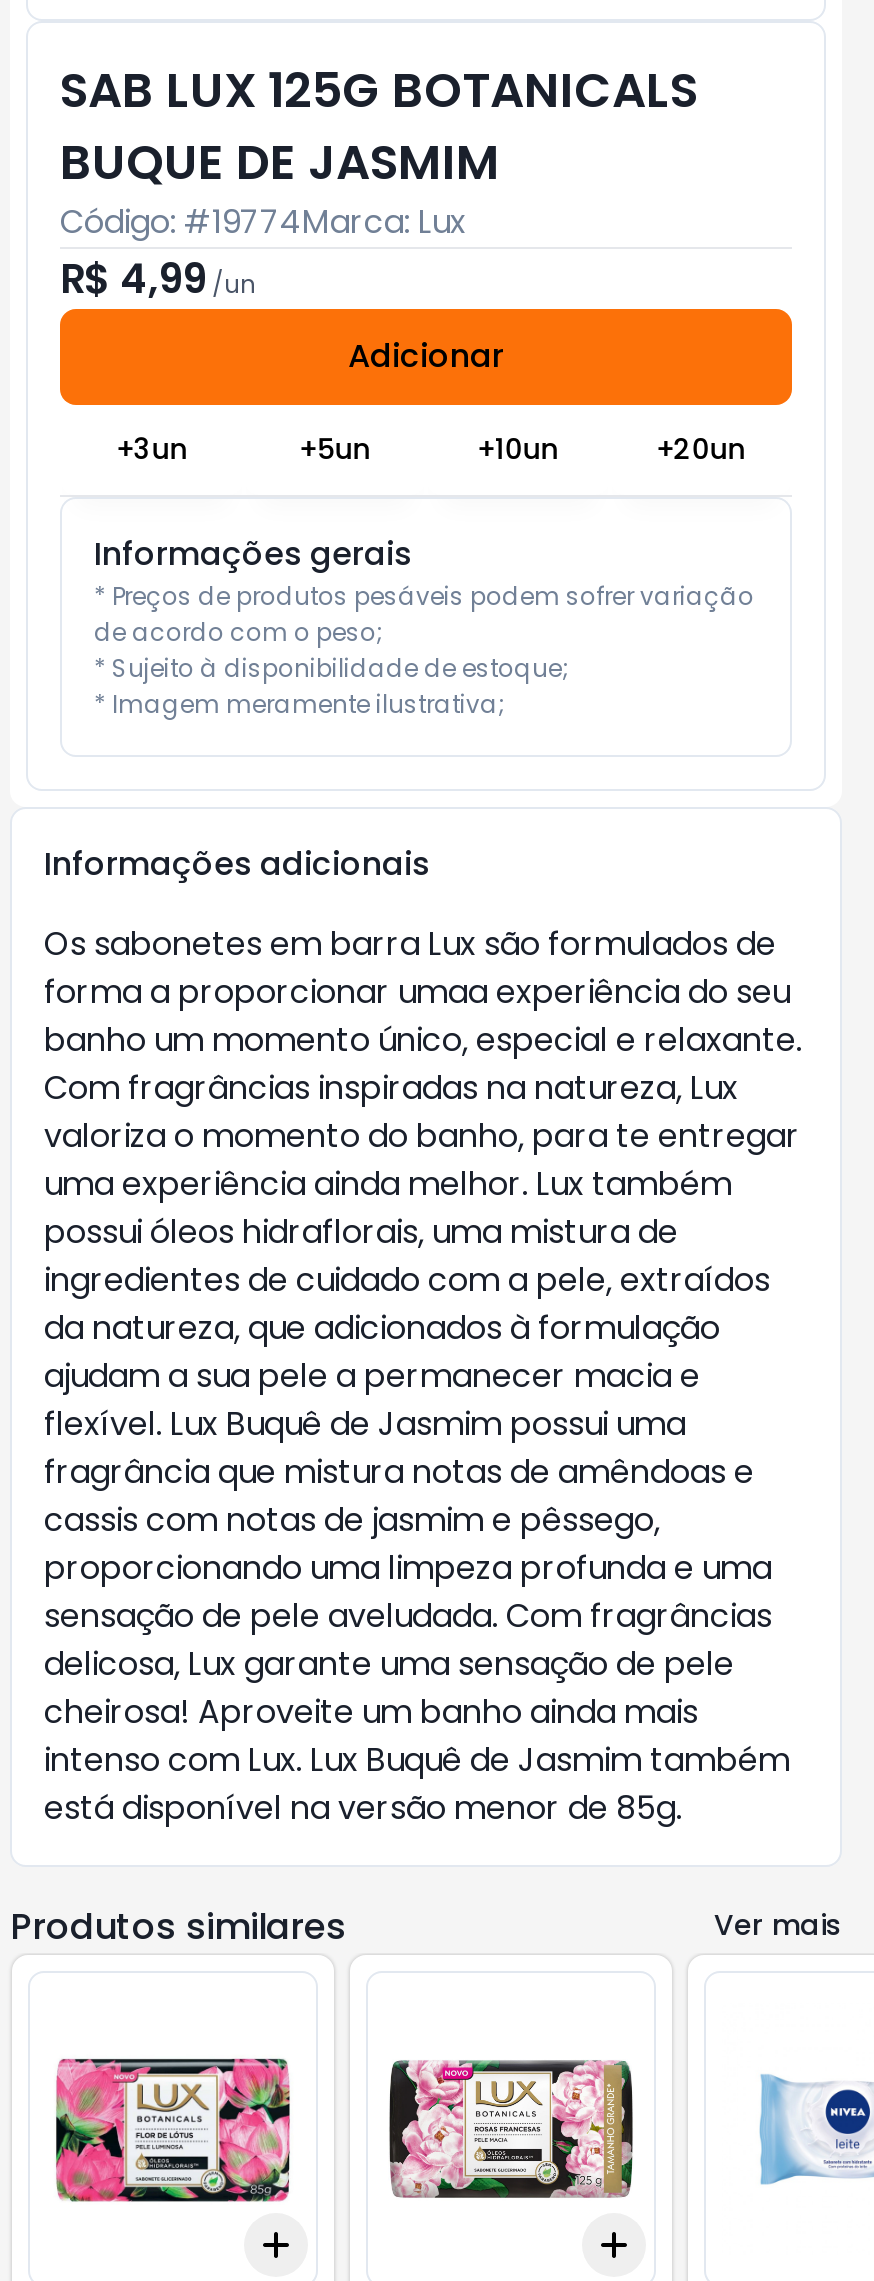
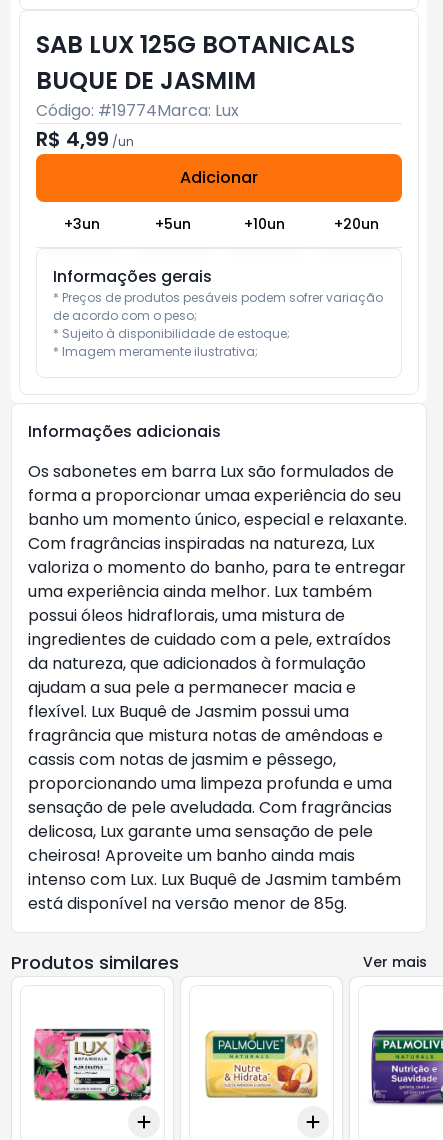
[388,2059,634,2199] [image] -> [201,1030,322,1098] [image]
[730,2061,868,2209] [image] -> [370,1029,440,1105] [image]

